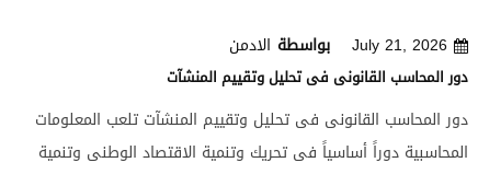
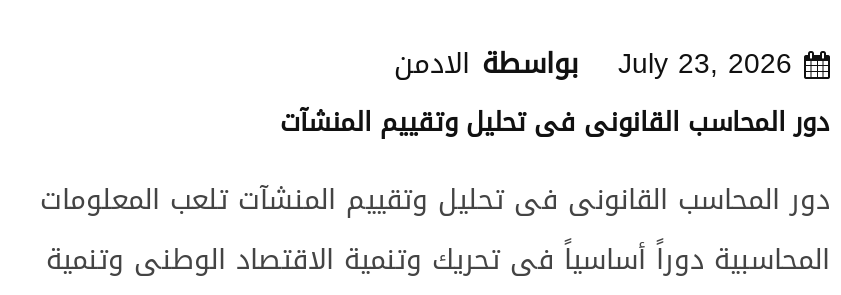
[229,30,447,60] July 21, 2026 بواسطة الادمن -> [394,36,792,90] July 23, 2026 بواسطة الادمن

